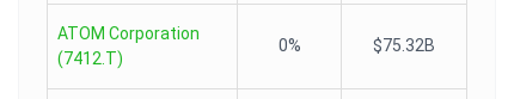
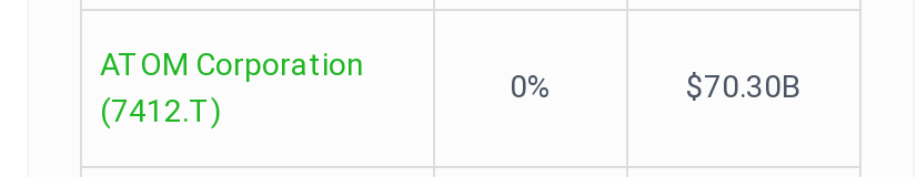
[373,36,435,55] $75.32B -> [686,69,802,104] $70.30B

